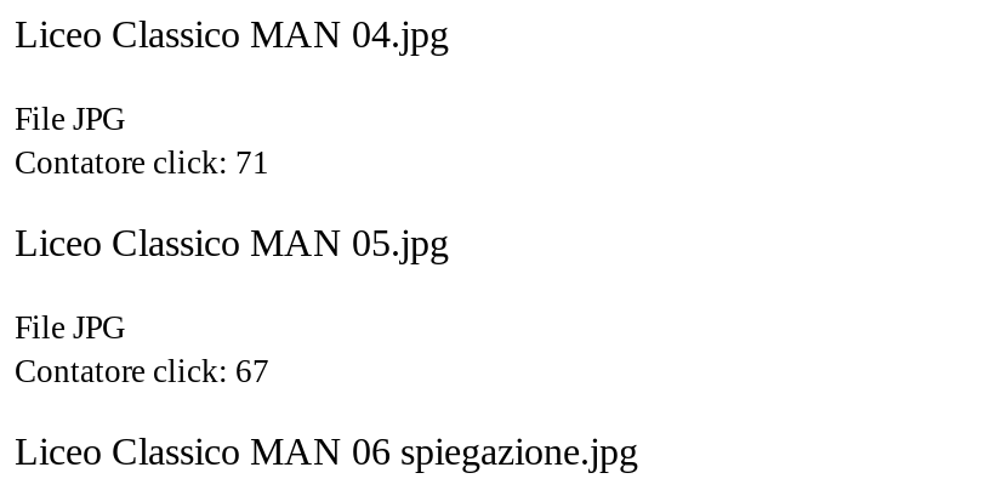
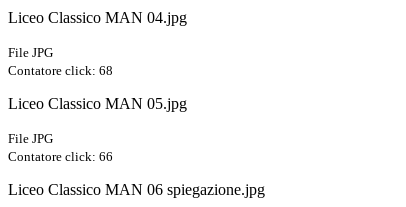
[15,143,269,180] Contatore click: 71 -> [8,63,113,78] Contatore click: 68
[15,352,269,388] Contatore click: 67 -> [8,149,113,164] Contatore click: 66

